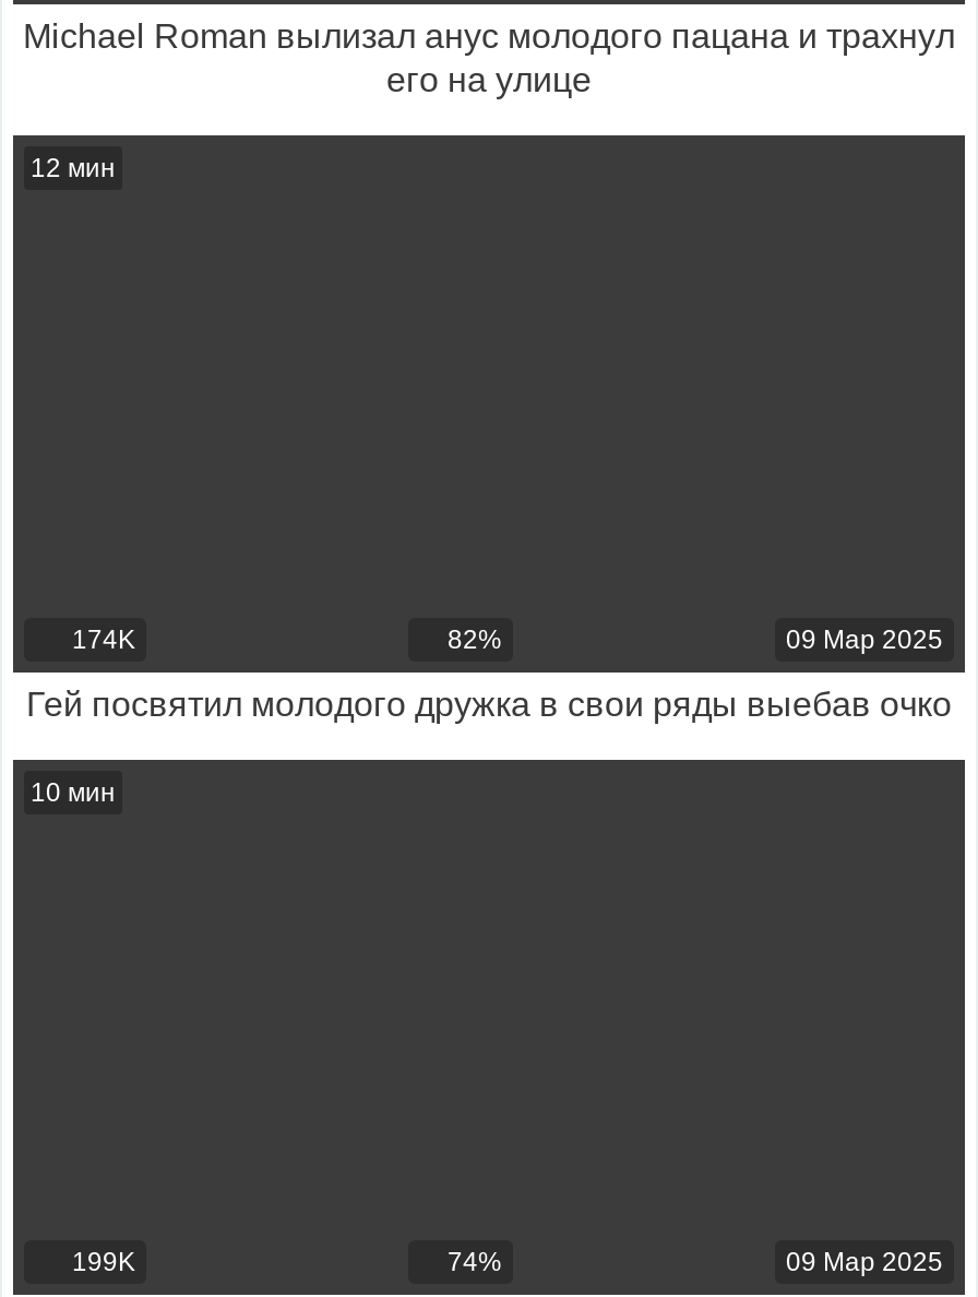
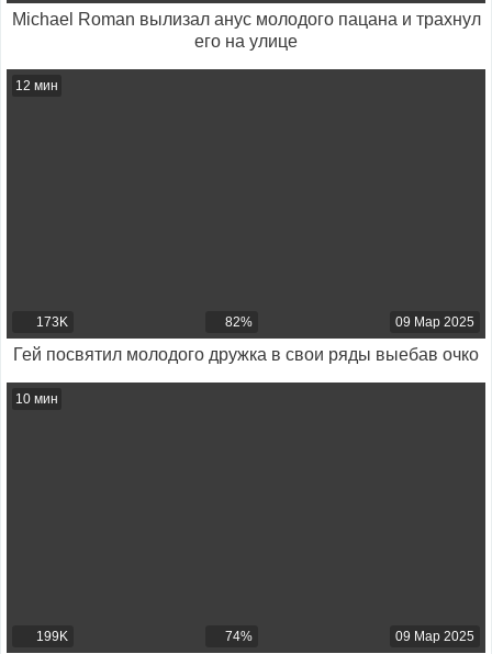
[72,623,135,653] 174K -> [36,315,68,330] 173K

